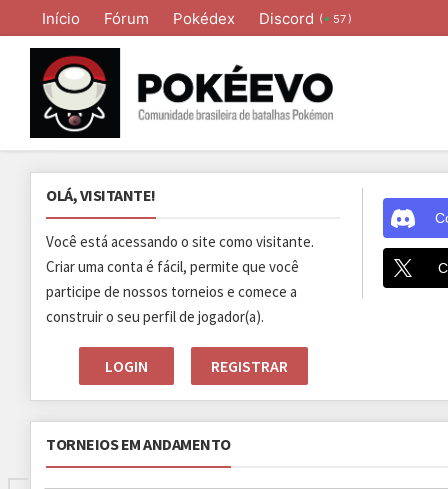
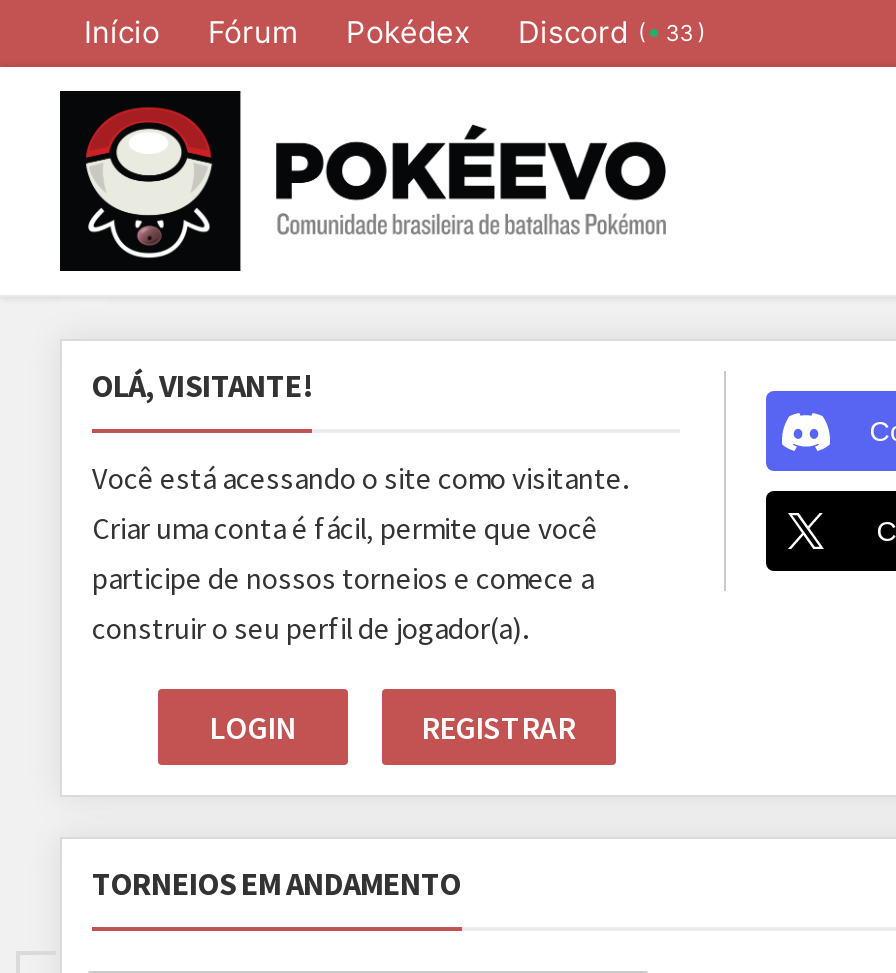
[42,9,352,28] Início Fórum Pokédex Discord ( 57 ) -> [84,13,705,51] Início Fórum Pokédex Discord ( 33 )

